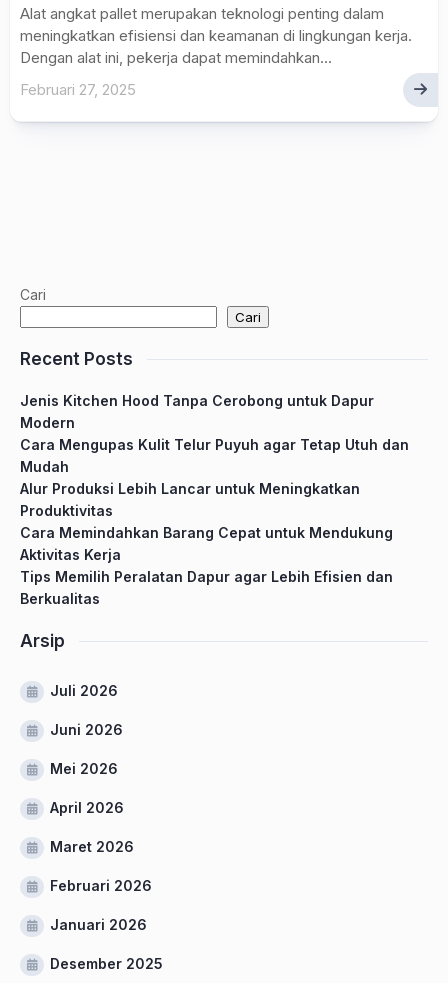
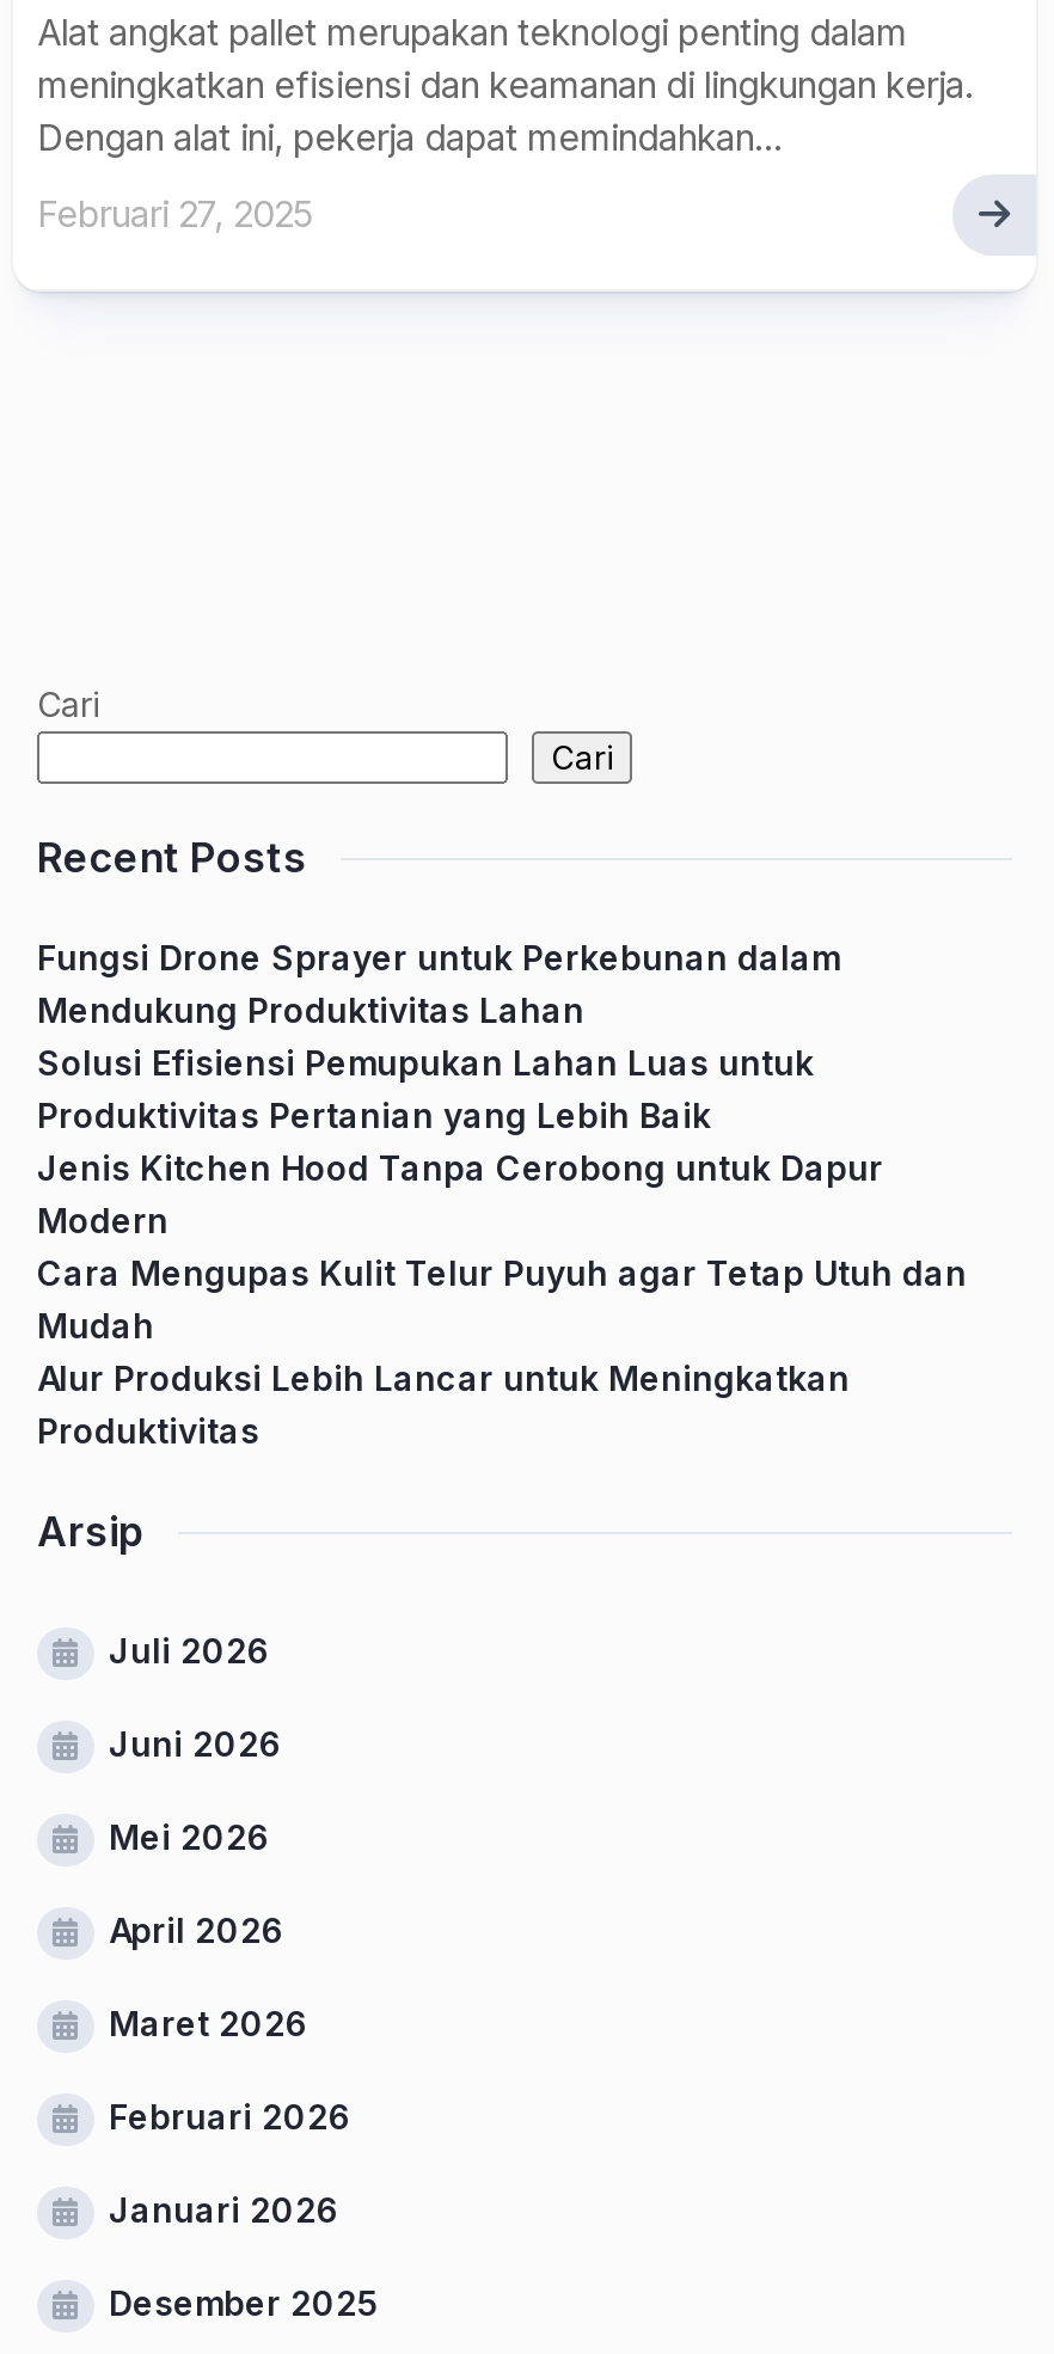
none -> [37,937,840,1135] Fungsi Drone Sprayer untuk Perkebunan dalam | Mendukung Produktivitas Lahan | Solusi Efisiensi Pemupukan Lahan Luas untuk | Produktivitas Pertanian yang Lebih Baik
moved [20,392,409,519] -> [37,1147,967,1451]: Jenis Kitchen Hood Tanpa Cerobong untuk Dapur | Modern | Cara Mengupas Kulit Telur Puyuh agar Tetap Utuh dan | Mudah | Alur Produksi Lebih Lancar untuk Meningkatkan | Produktivitas
[20,524,393,607] Cara Memindahkan Barang Cepat untuk Mendukung | Aktivitas Kerja | Tips Memilih Peralatan Dapur agar Lebih Efisien dan | Berkualitas -> none

